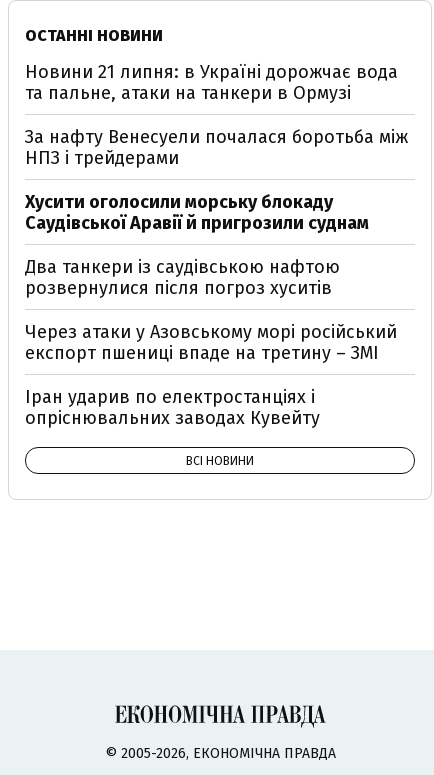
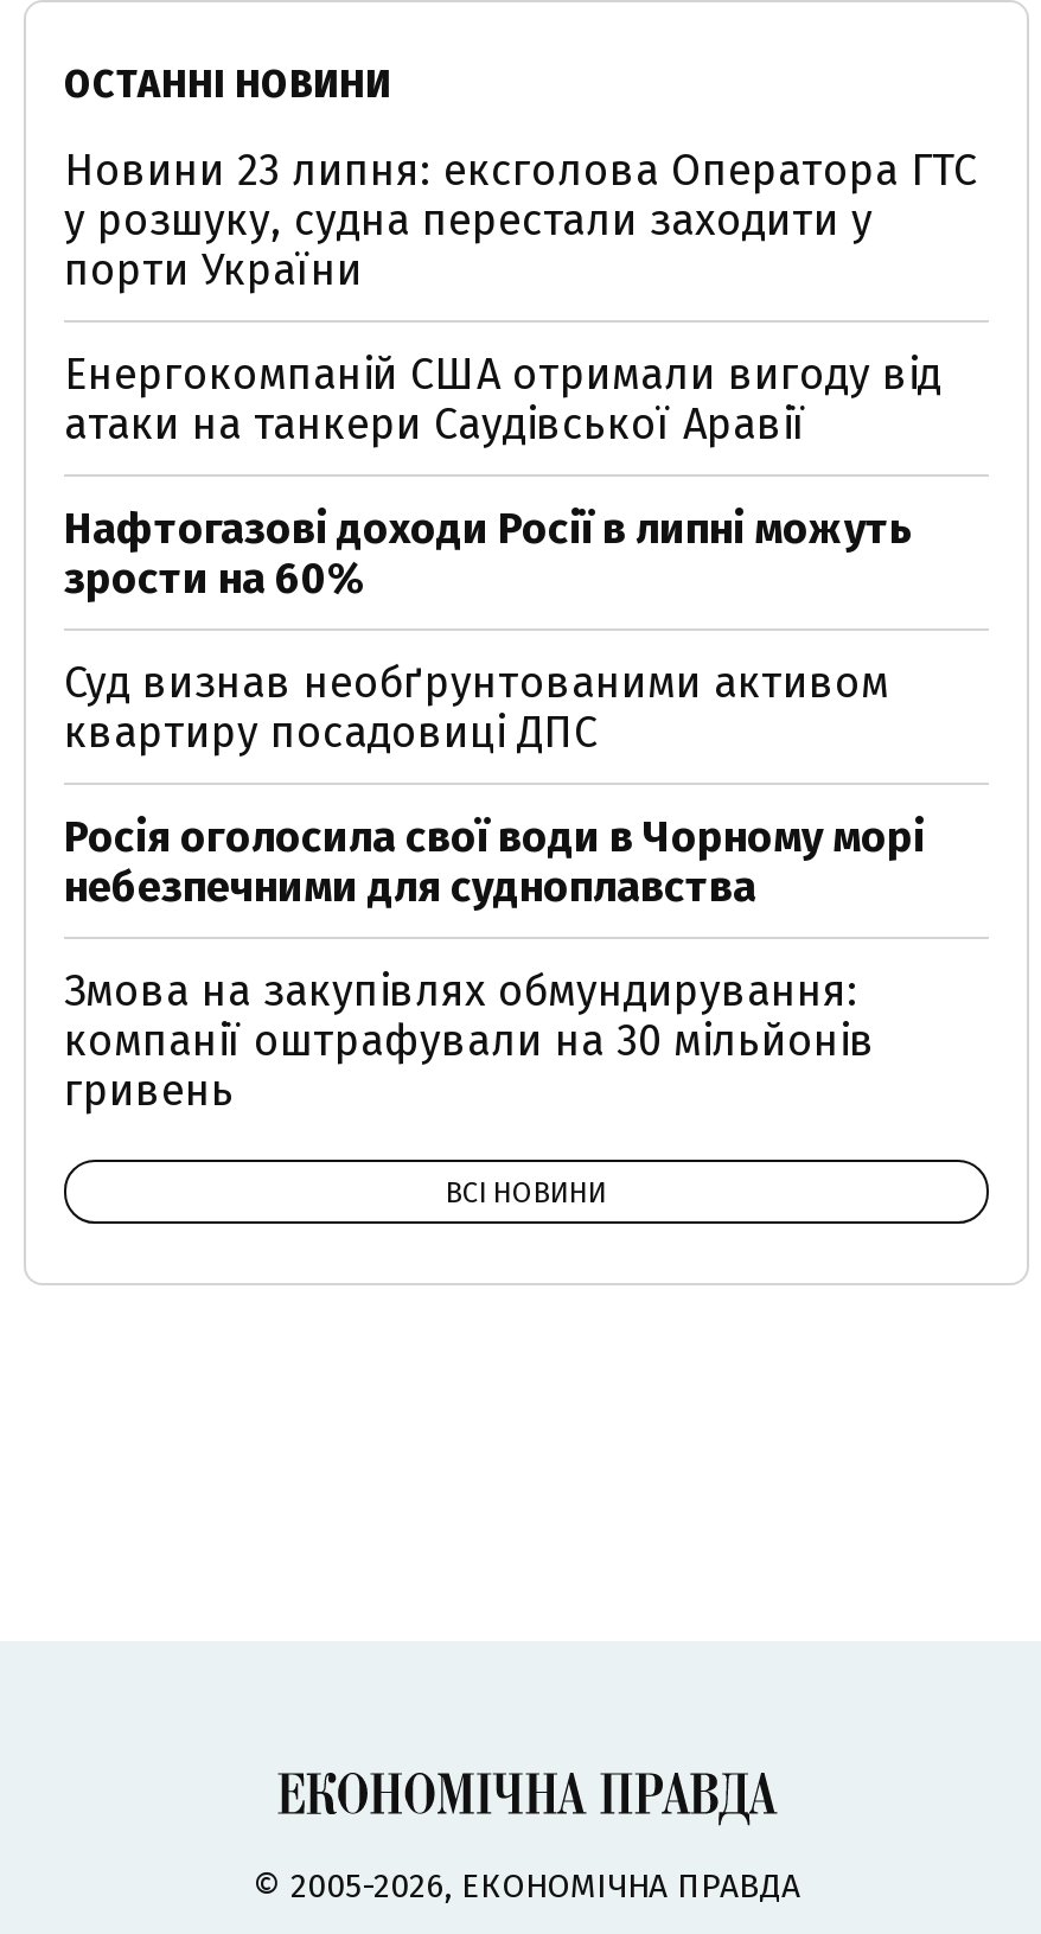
[25,61,398,104] Новини 21 липня: в Україні дорожчає вода | та пальне, атаки на танкери в Ормузі -> [64,145,977,296] Новини 23 липня: ексголова Оператора ГТС | у розшуку, судна перестали заходити у | порти України
[25,126,408,169] За нафту Венесуели почалася боротьба між | НПЗ і трейдерами -> [64,349,941,451] Енергокомпаній США отримали вигоду від | атаки на танкери Саудівської Аравії
[25,191,369,234] Хусити оголосили морську блокаду | Саудівської Аравії й пригрозили суднам -> [64,503,913,605] Нафтогазові доходи Росії в липні можуть | зрости на 60%
[25,256,340,299] Два танкери із саудівською нафтою | розвернулися після погроз хуситів -> [64,657,889,759] Суд визнав необґрунтованими активом | квартиру посадовиці ДПС
[25,321,397,364] Через атаки у Азовському морі російський | експорт пшениці впаде на третину – ЗМІ -> [64,811,925,913] Росія оголосила свої води в Чорному морі | небезпечними для судноплавства
[25,386,320,429] Іран ударив по електростанціях і | опріснювальних заводах Кувейту -> [64,965,875,1117] Змова на закупівлях обмундирування: | компанії оштрафували на 30 мільйонів | гривень

